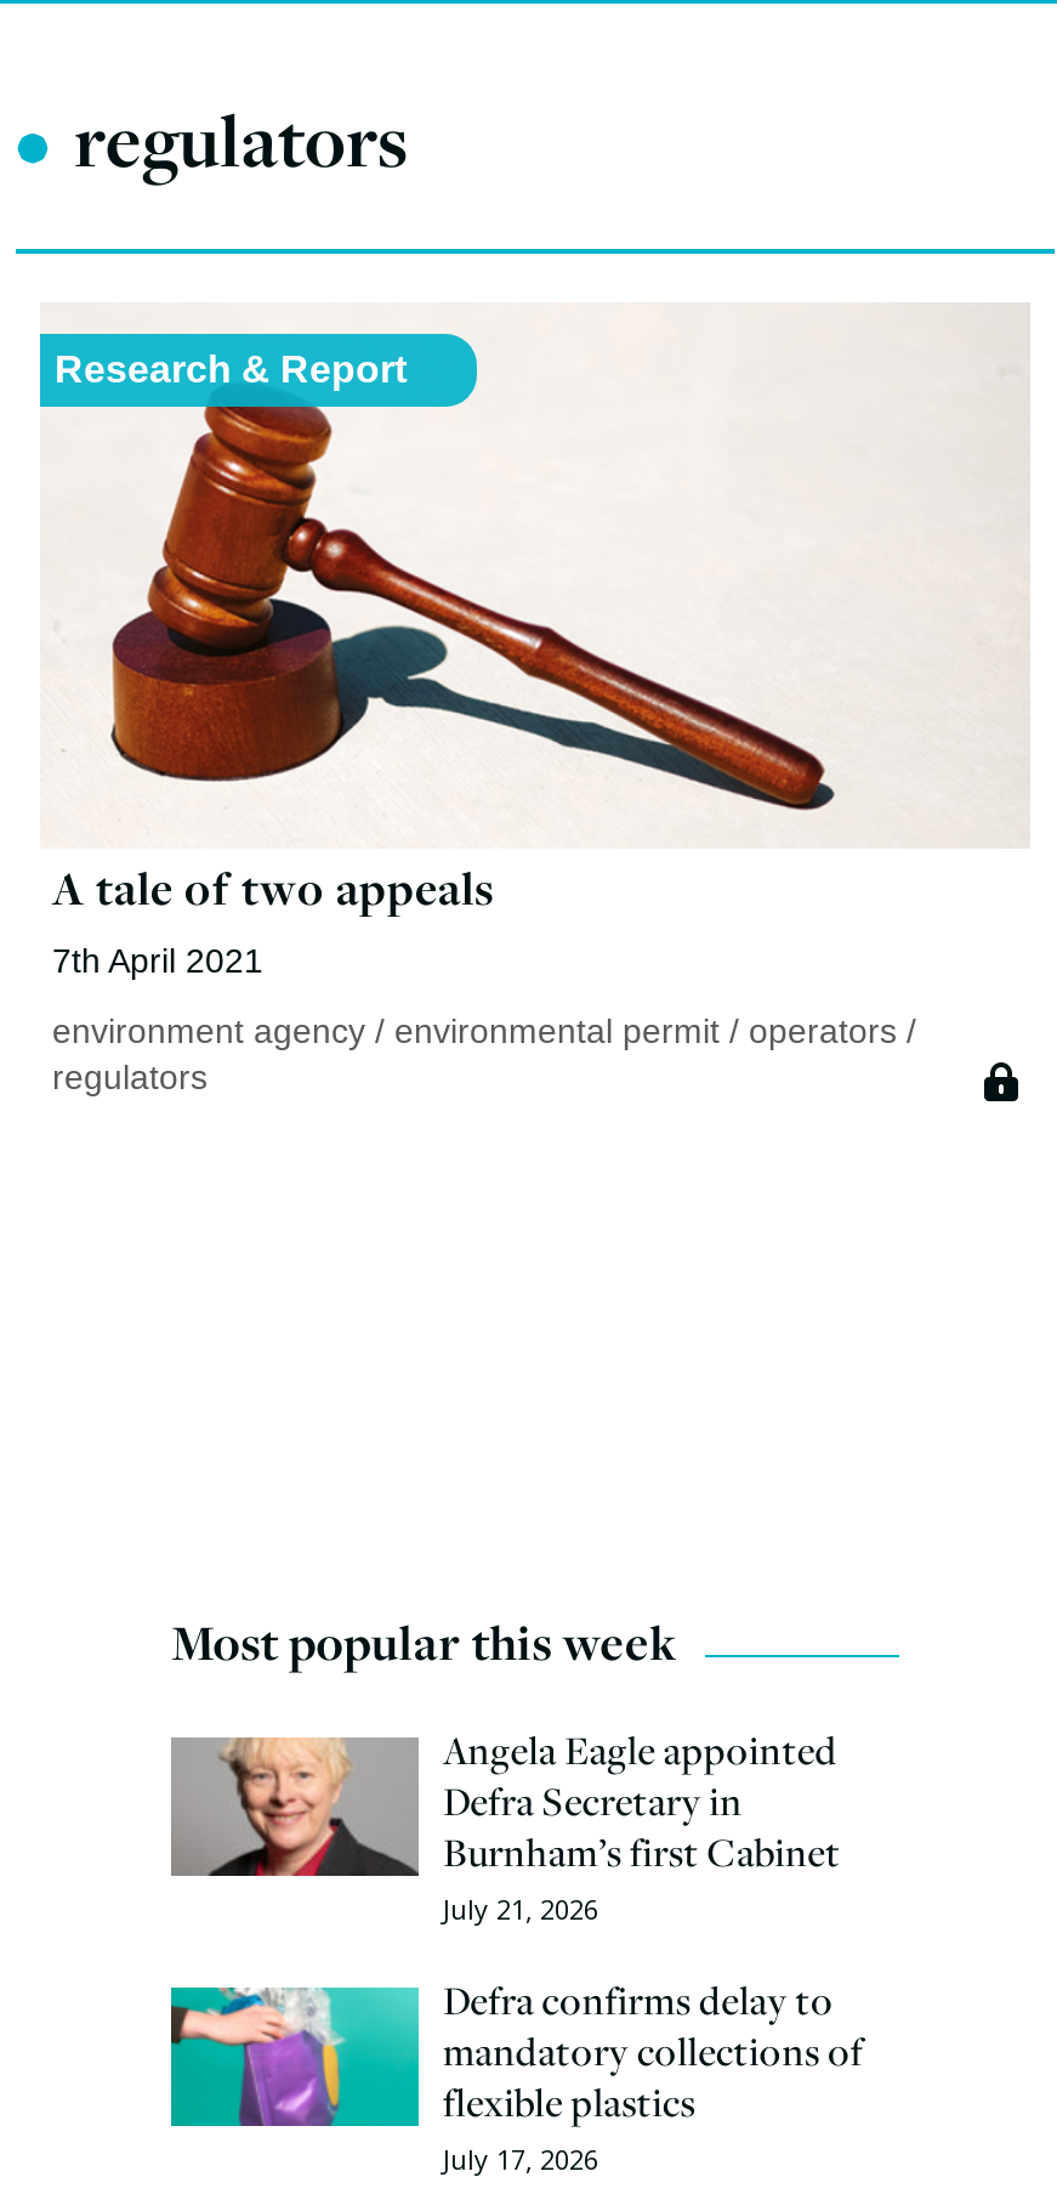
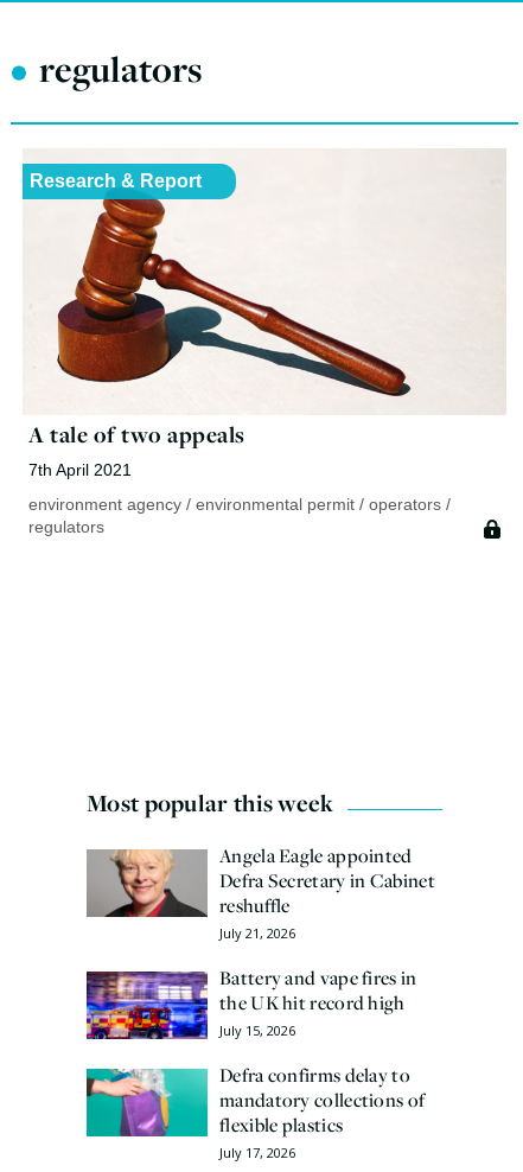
[443,1773,841,1877] Defra Secretary in | Burnham’s first Cabinet -> [219,867,435,918] Defra Secretary in Cabinet | reshuffle
none -> [85,964,417,1040] [image] | Battery and vape fires in | the UK hit record high | July 15, 2026

